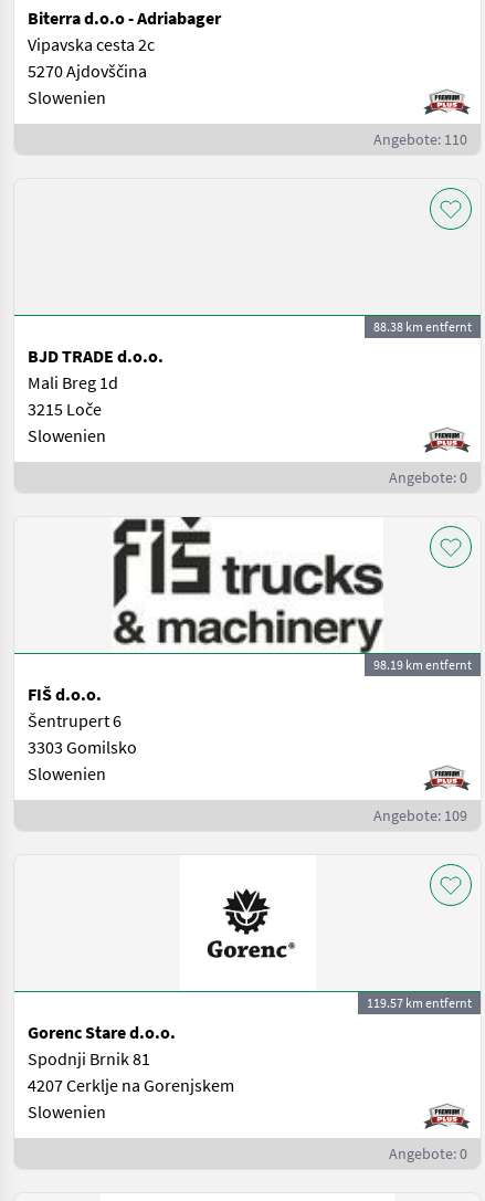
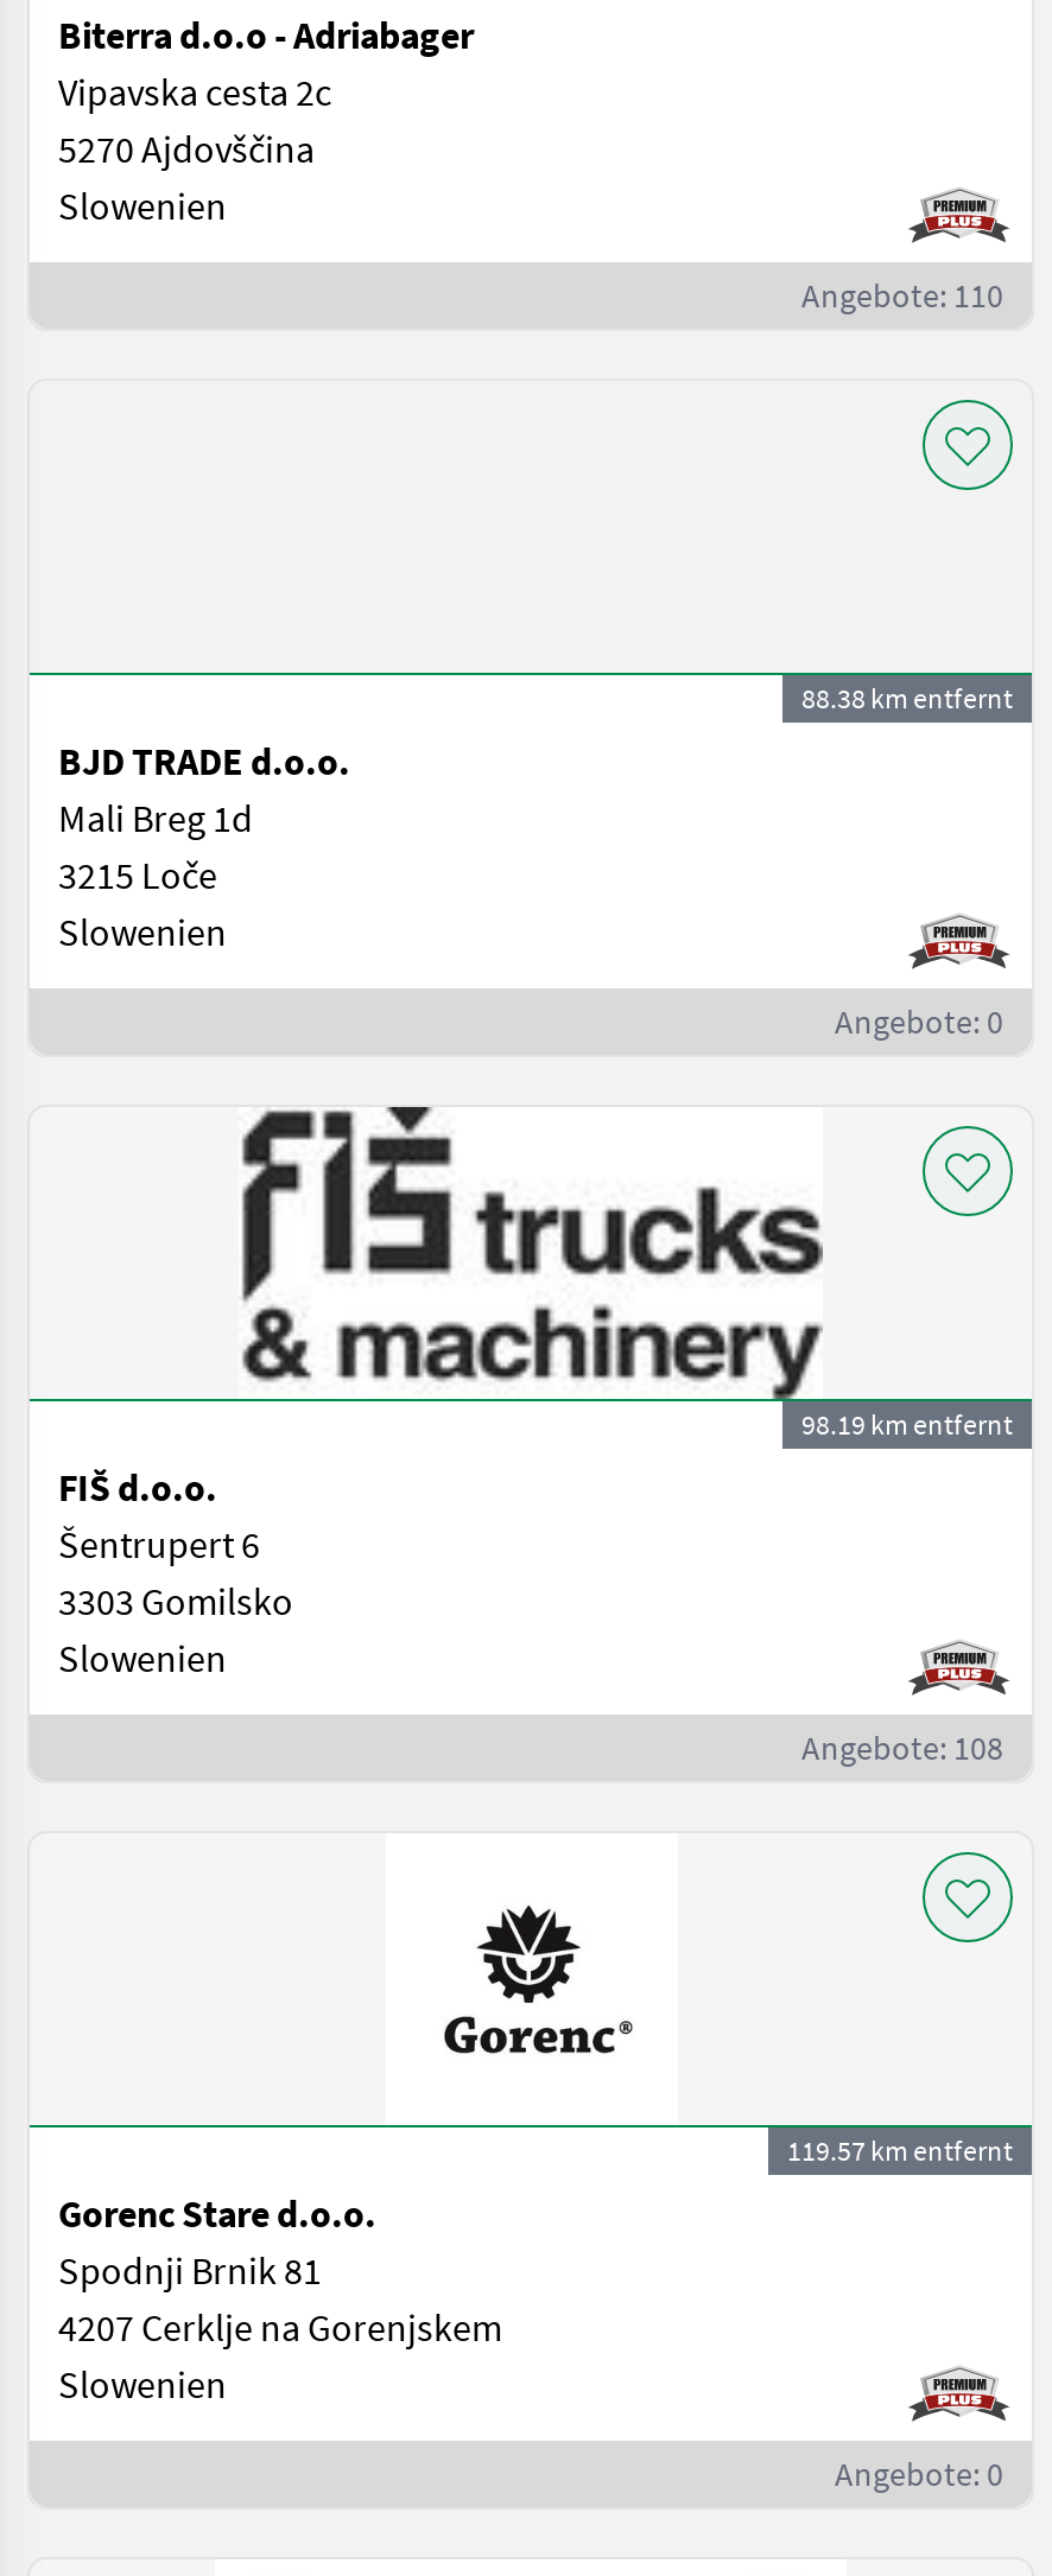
[373,805,467,825] Angebote: 109 -> [801,1726,1003,1769] Angebote: 108

